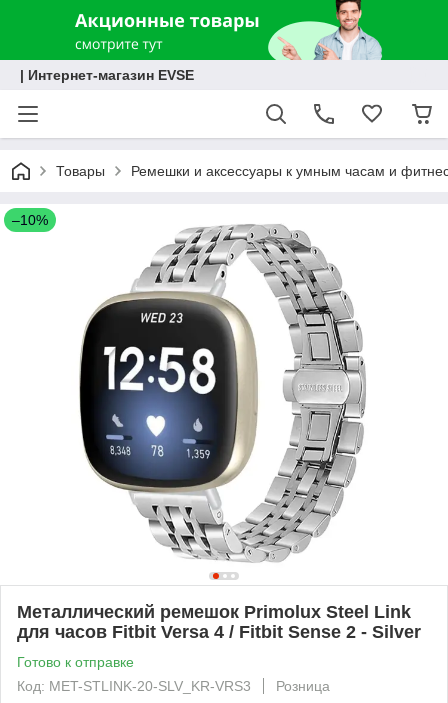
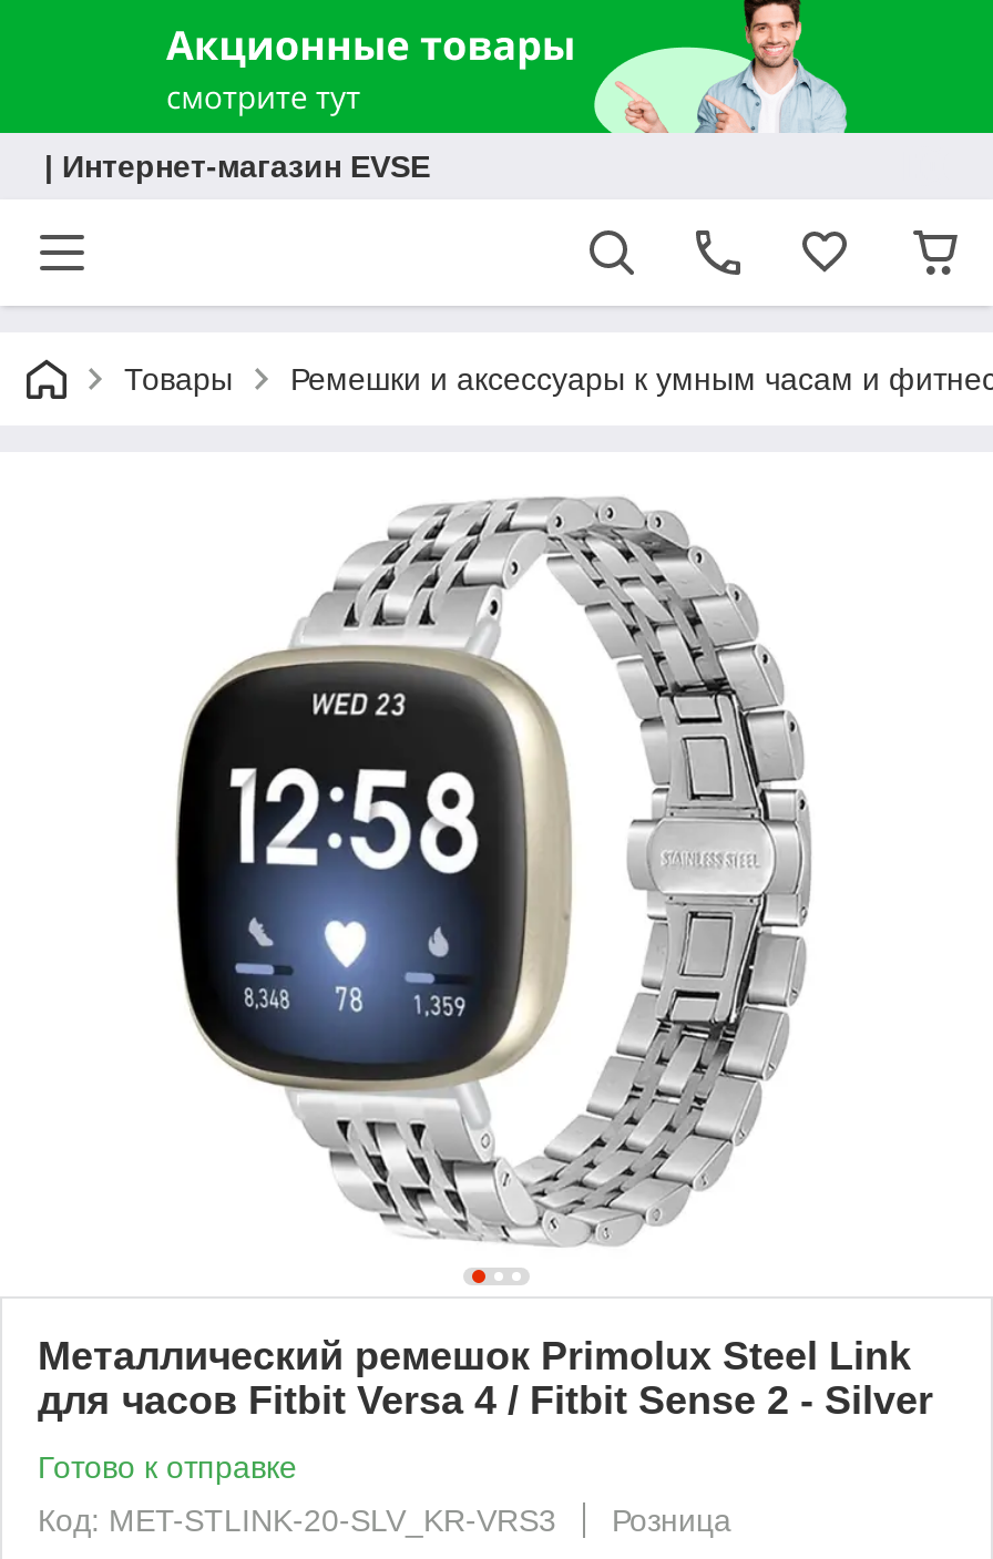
[12,212,48,228] –10% -> none

